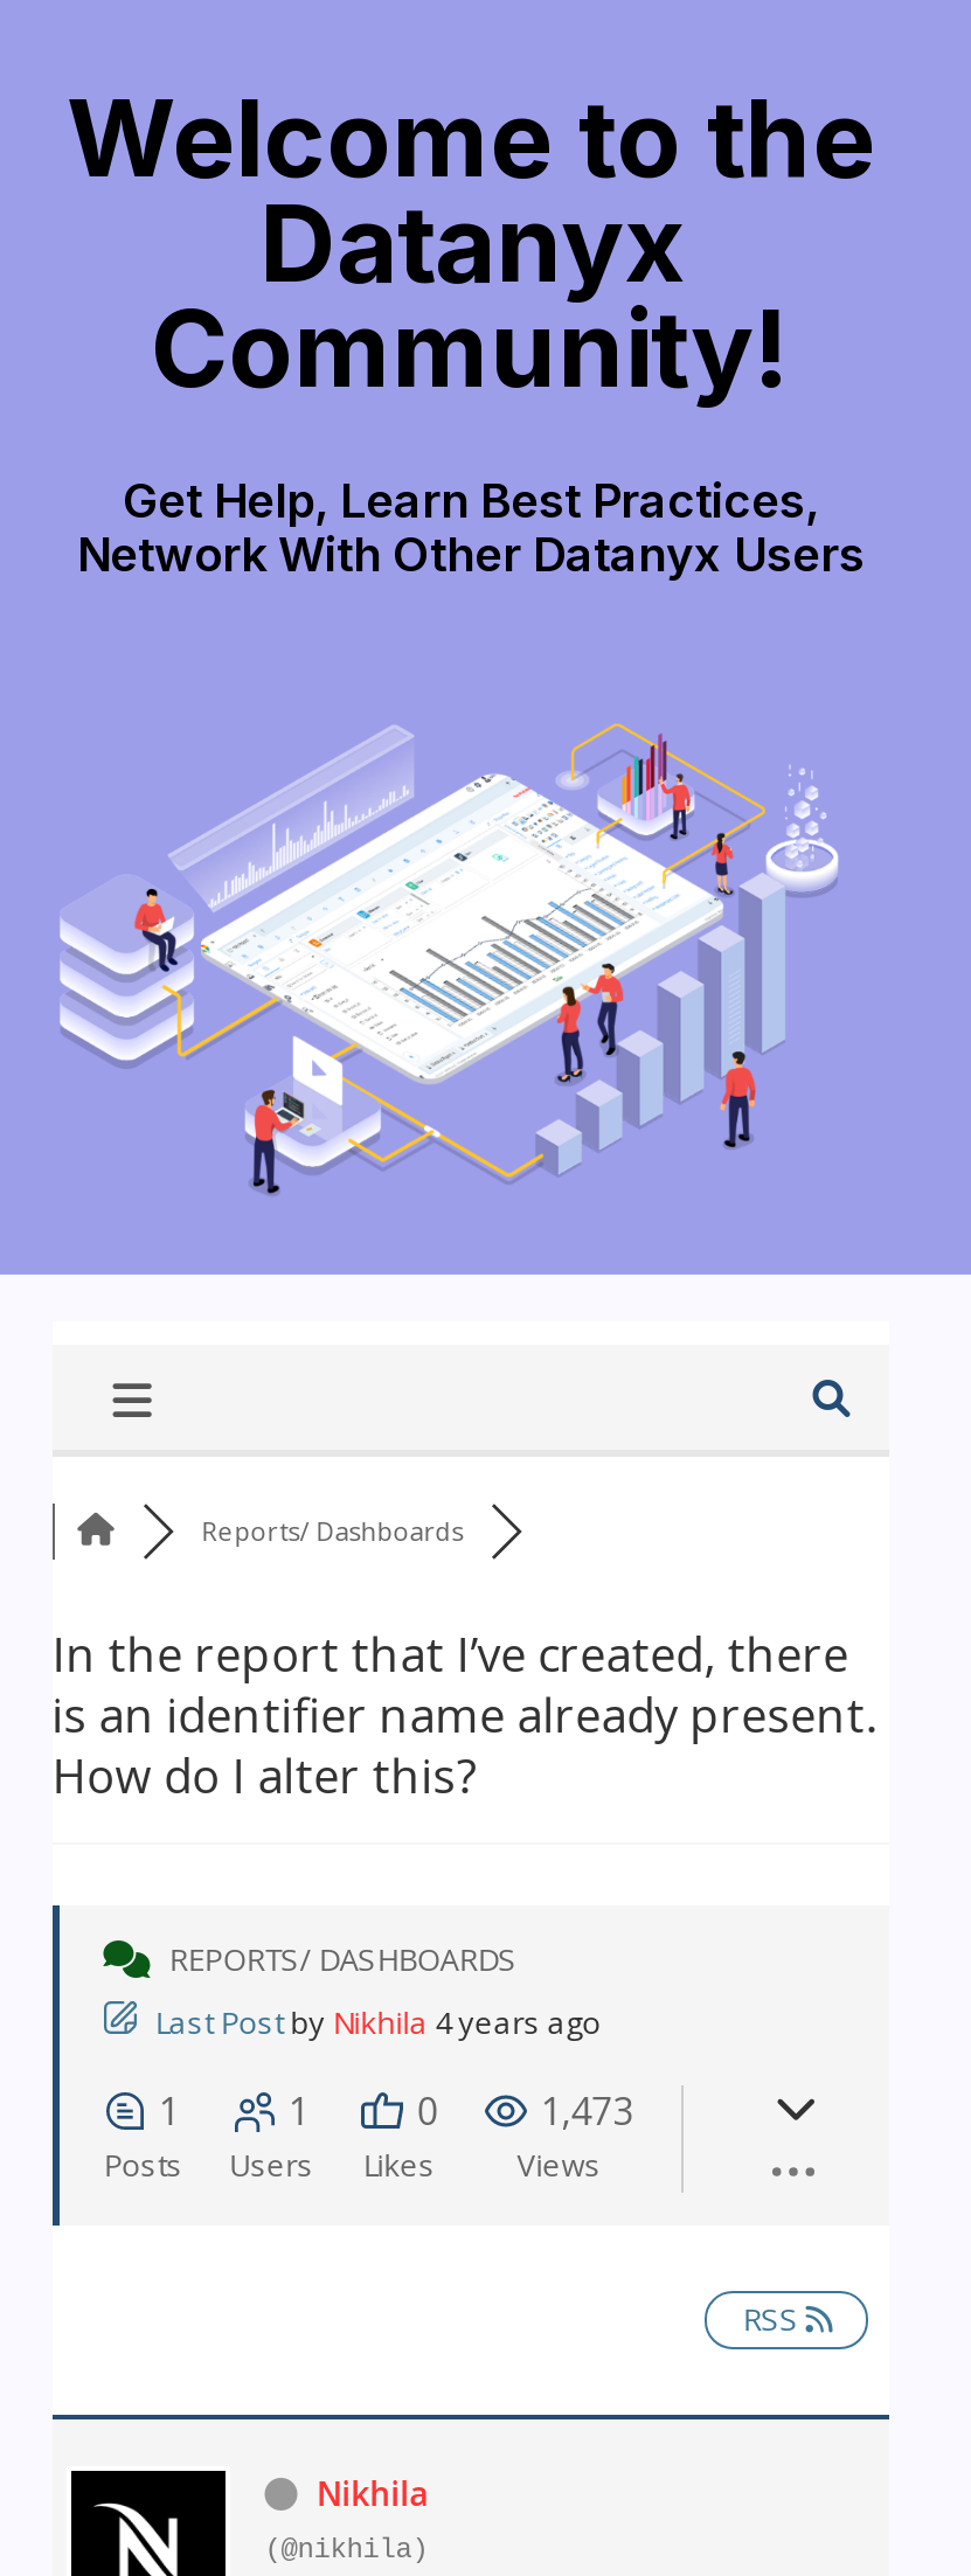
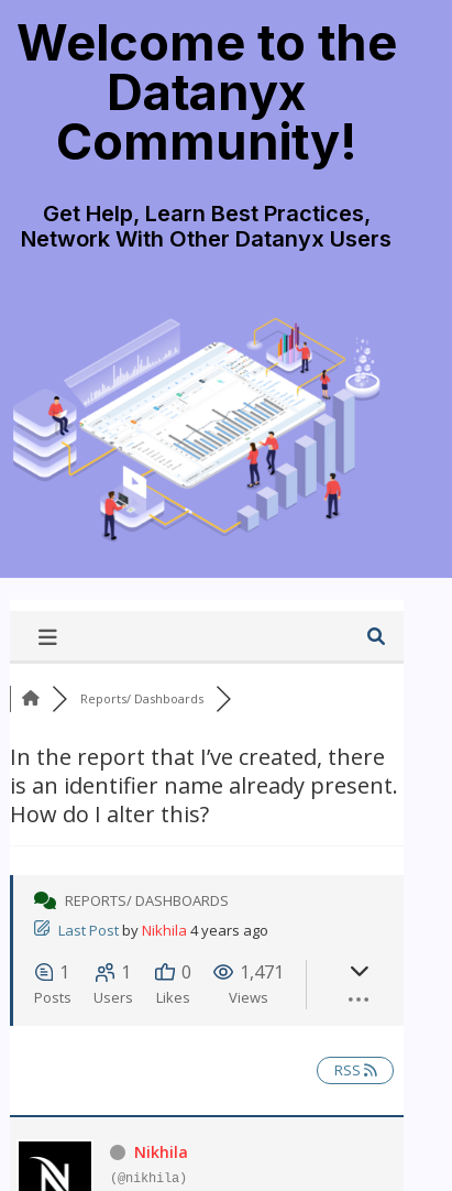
[417,2085,634,2136] 0 1,473 -> [181,959,284,984] 0 1,471

